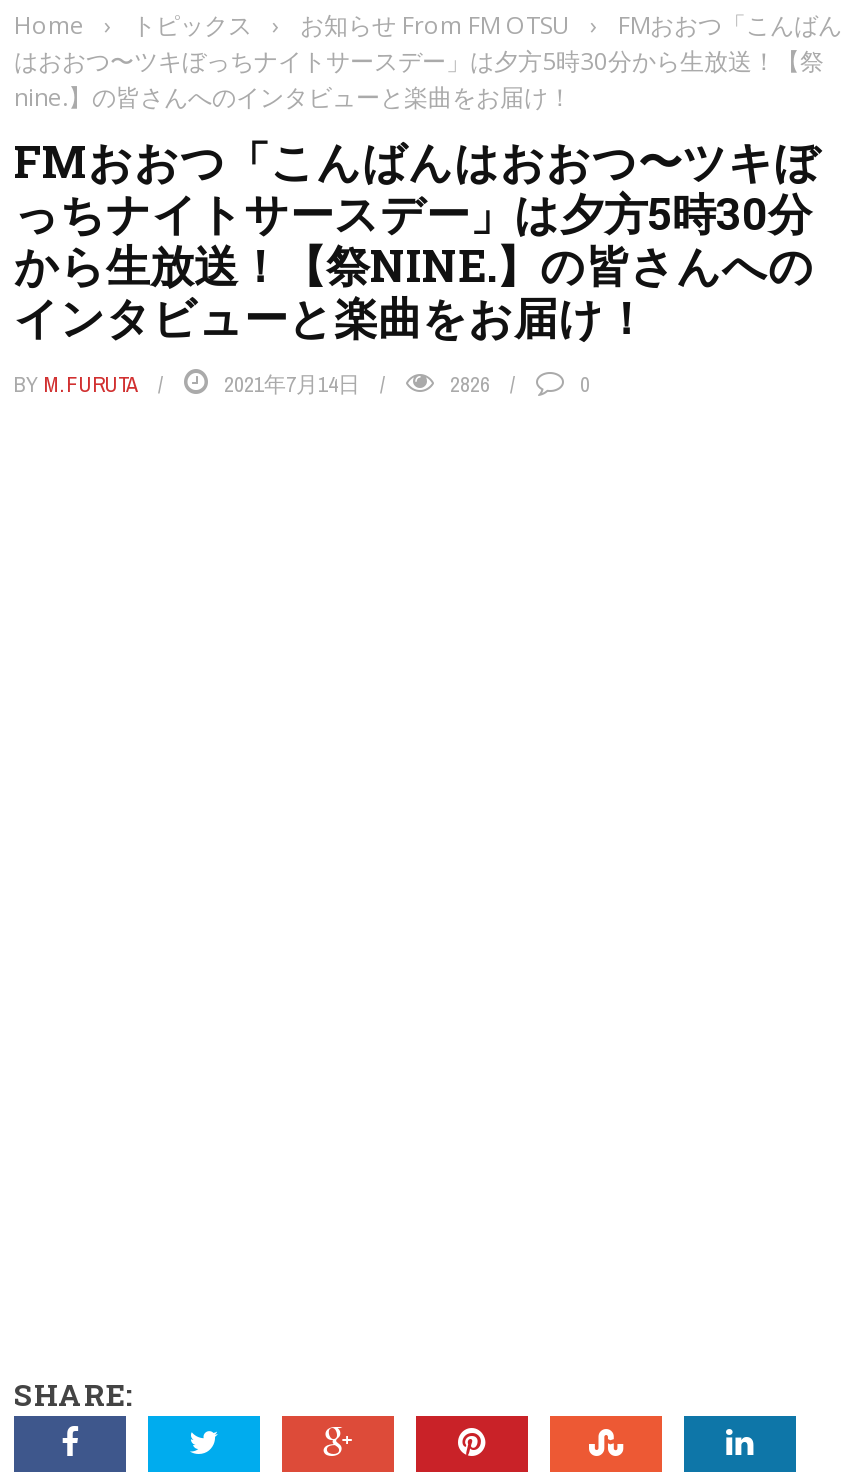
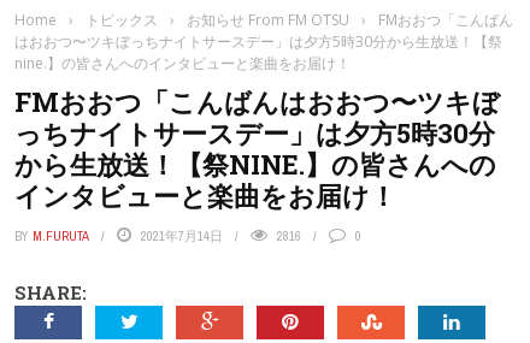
[450,370,490,398] 2826 -> [277,227,301,244] 2816

